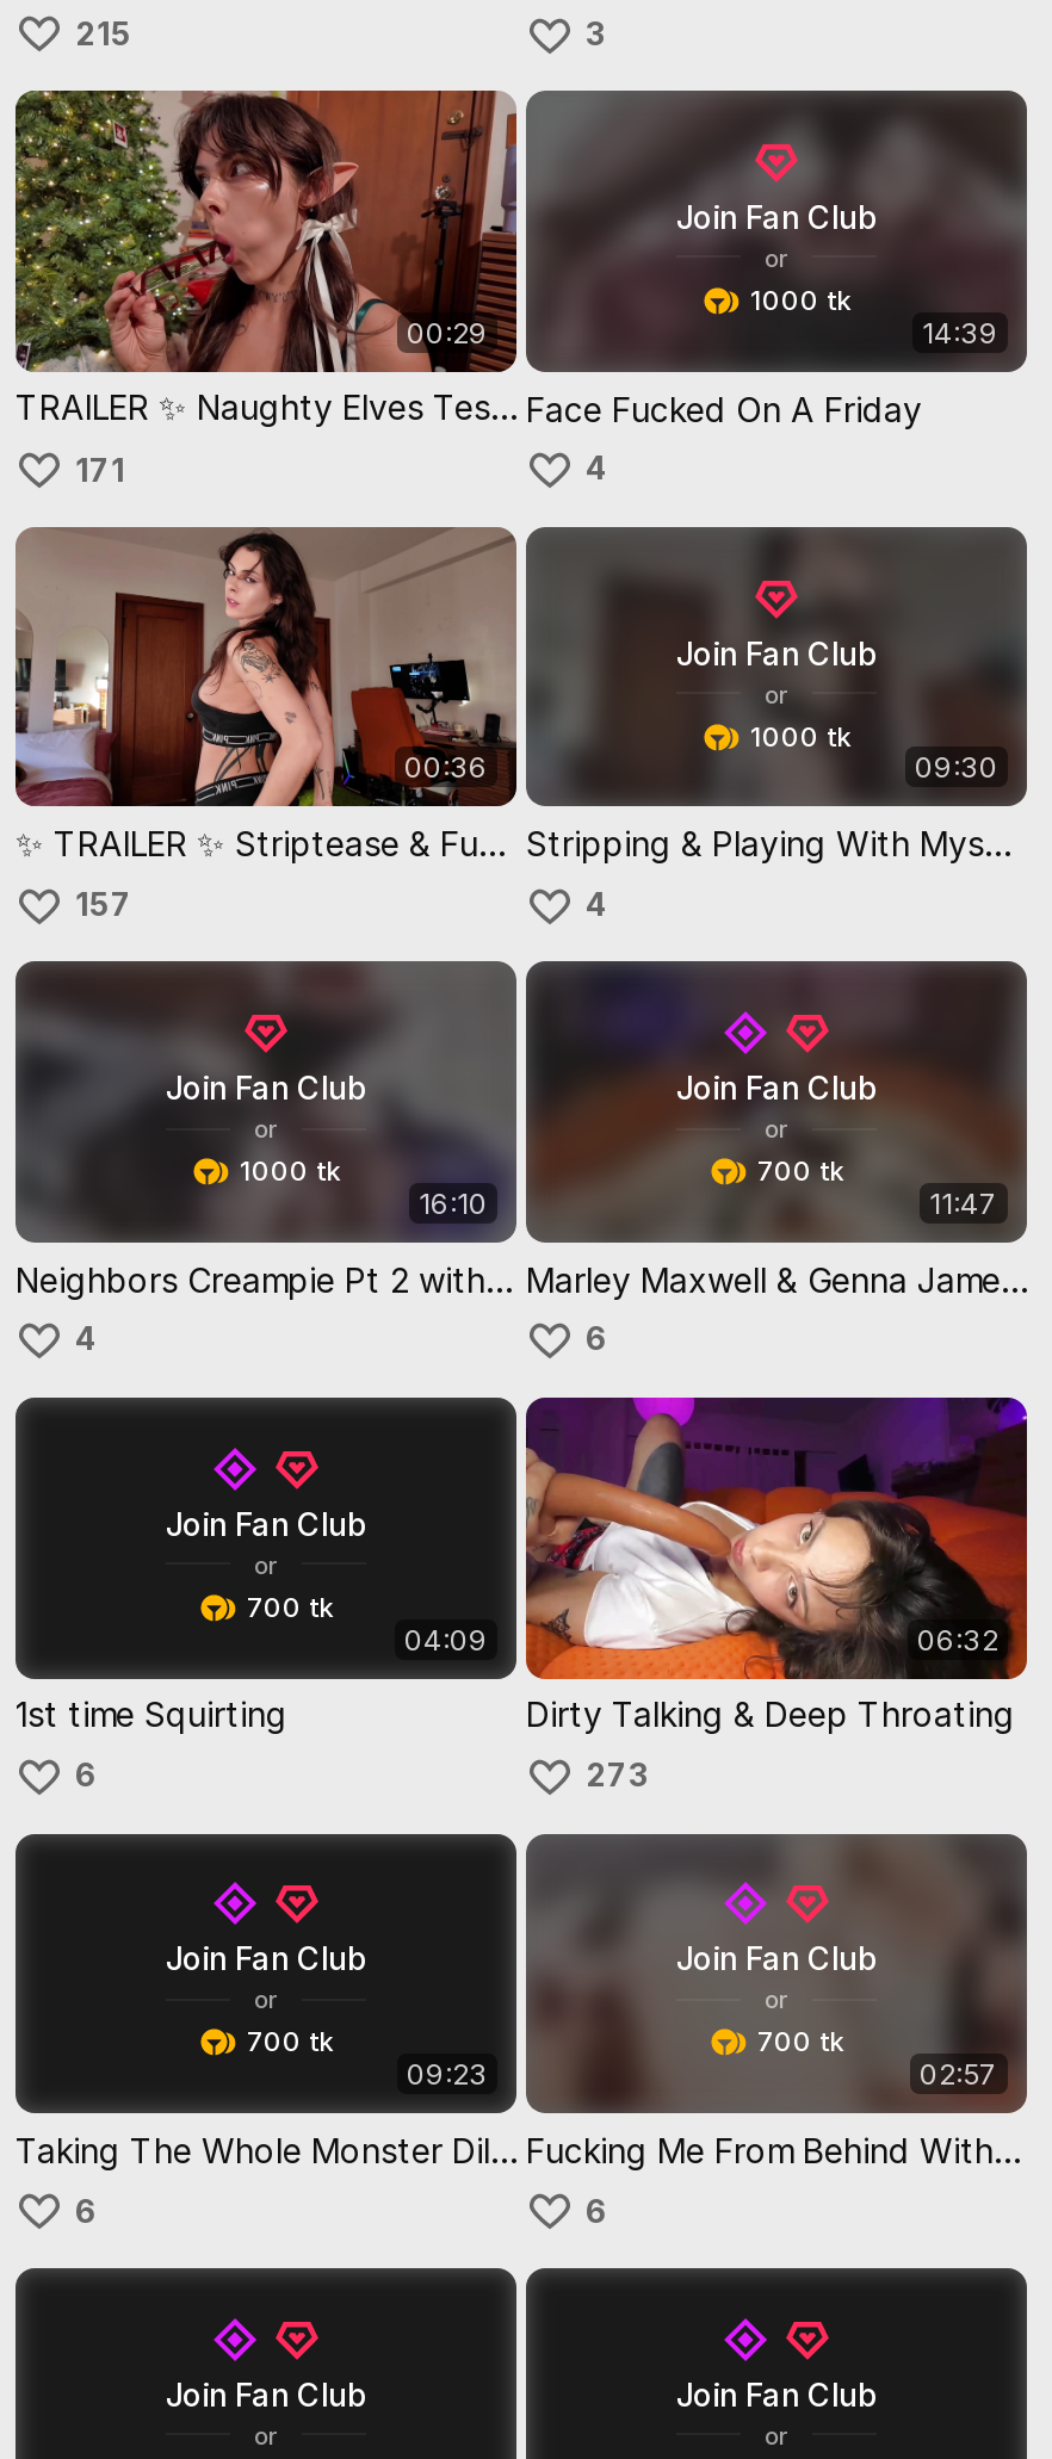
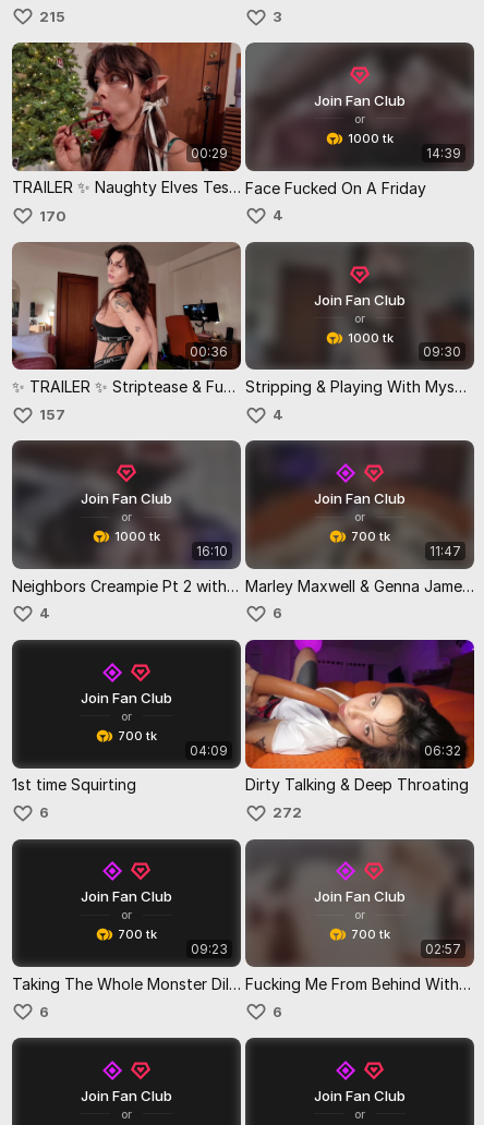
[75,450,125,488] 171 -> [39,207,66,224] 170
[586,1755,650,1794] 273 -> [273,803,302,821] 272

